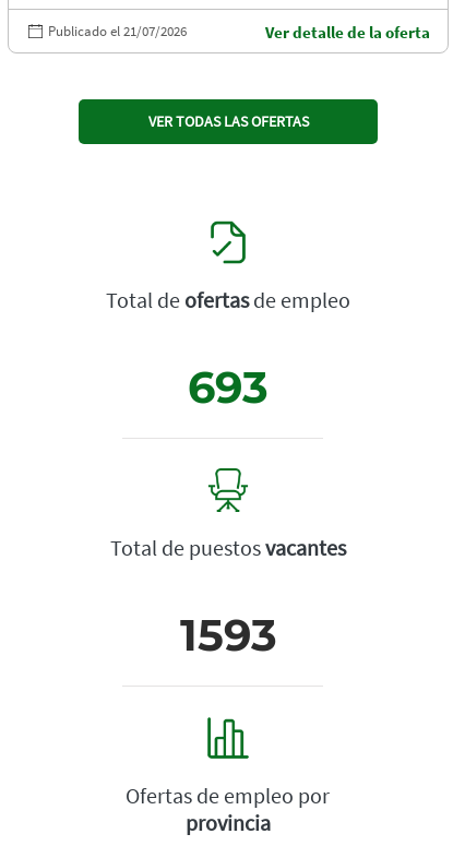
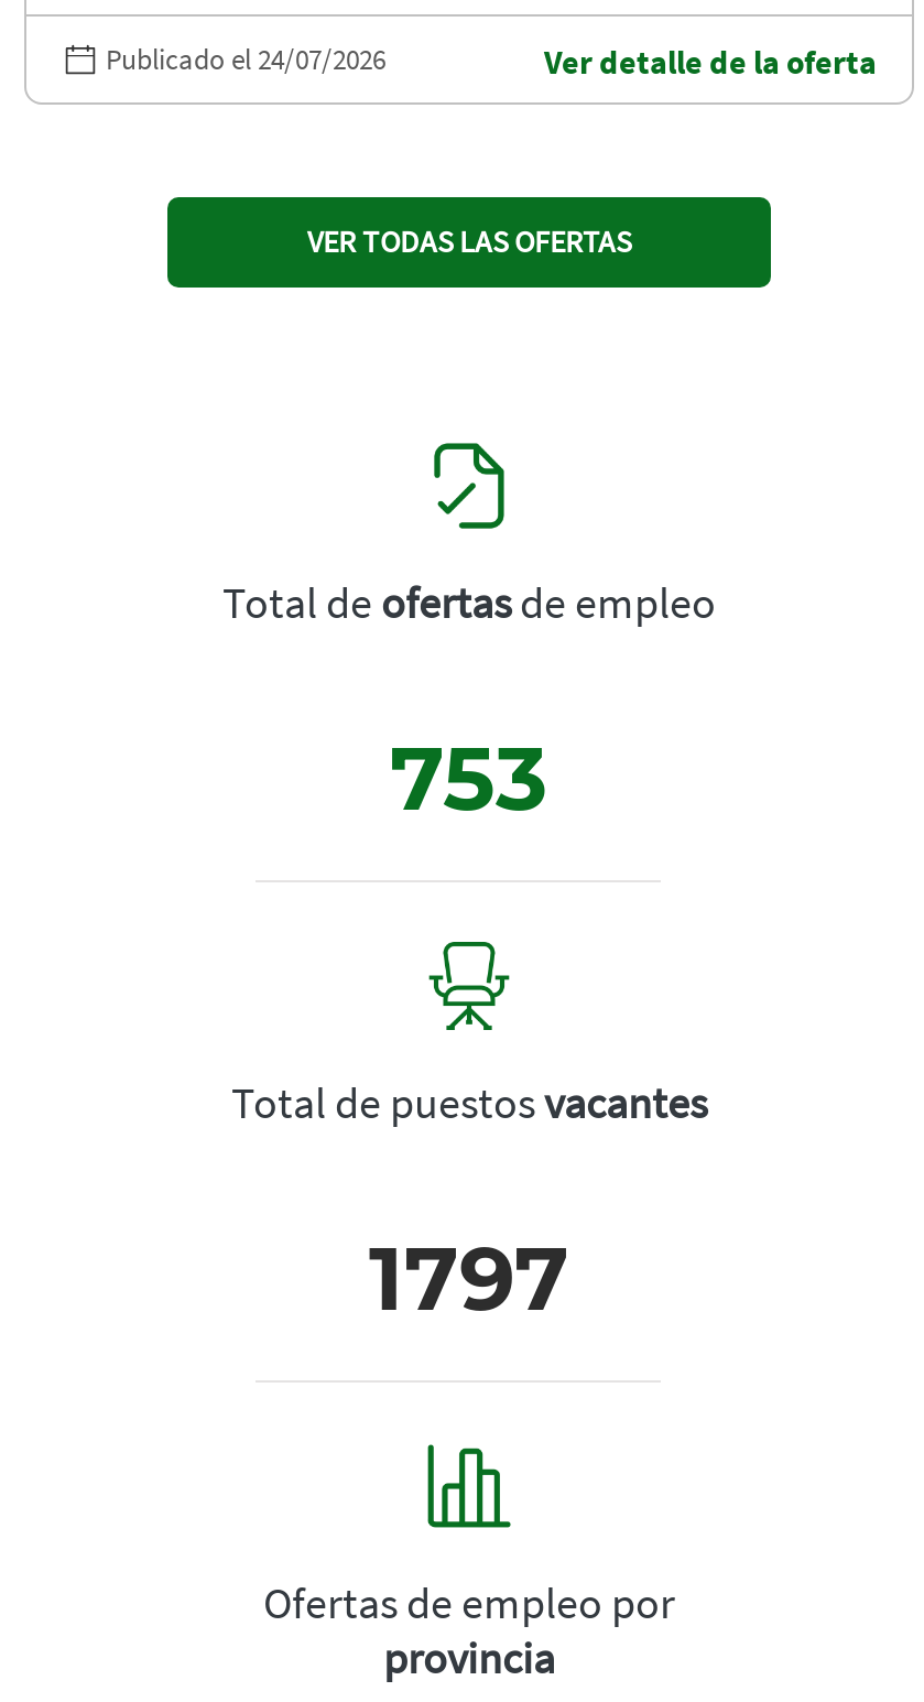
[48,22,187,41] Publicado el 21/07/2026 -> [106,41,385,79] Publicado el 24/07/2026
[188,360,269,414] 693 -> [390,724,548,832] 753
[180,608,277,662] 1593 -> [369,1224,569,1332] 1797

